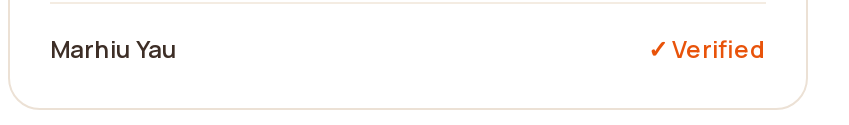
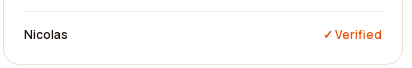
[50,32,178,66] Marhiu Yau -> [24,26,68,43] Nicolas

